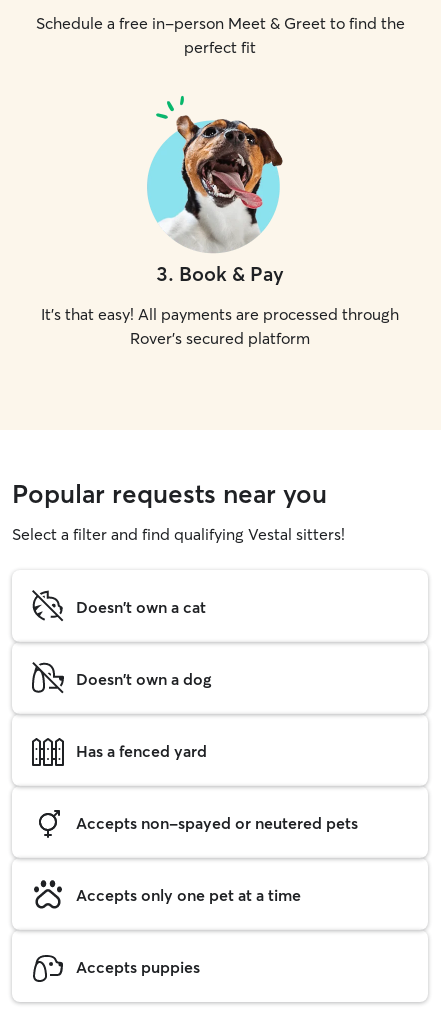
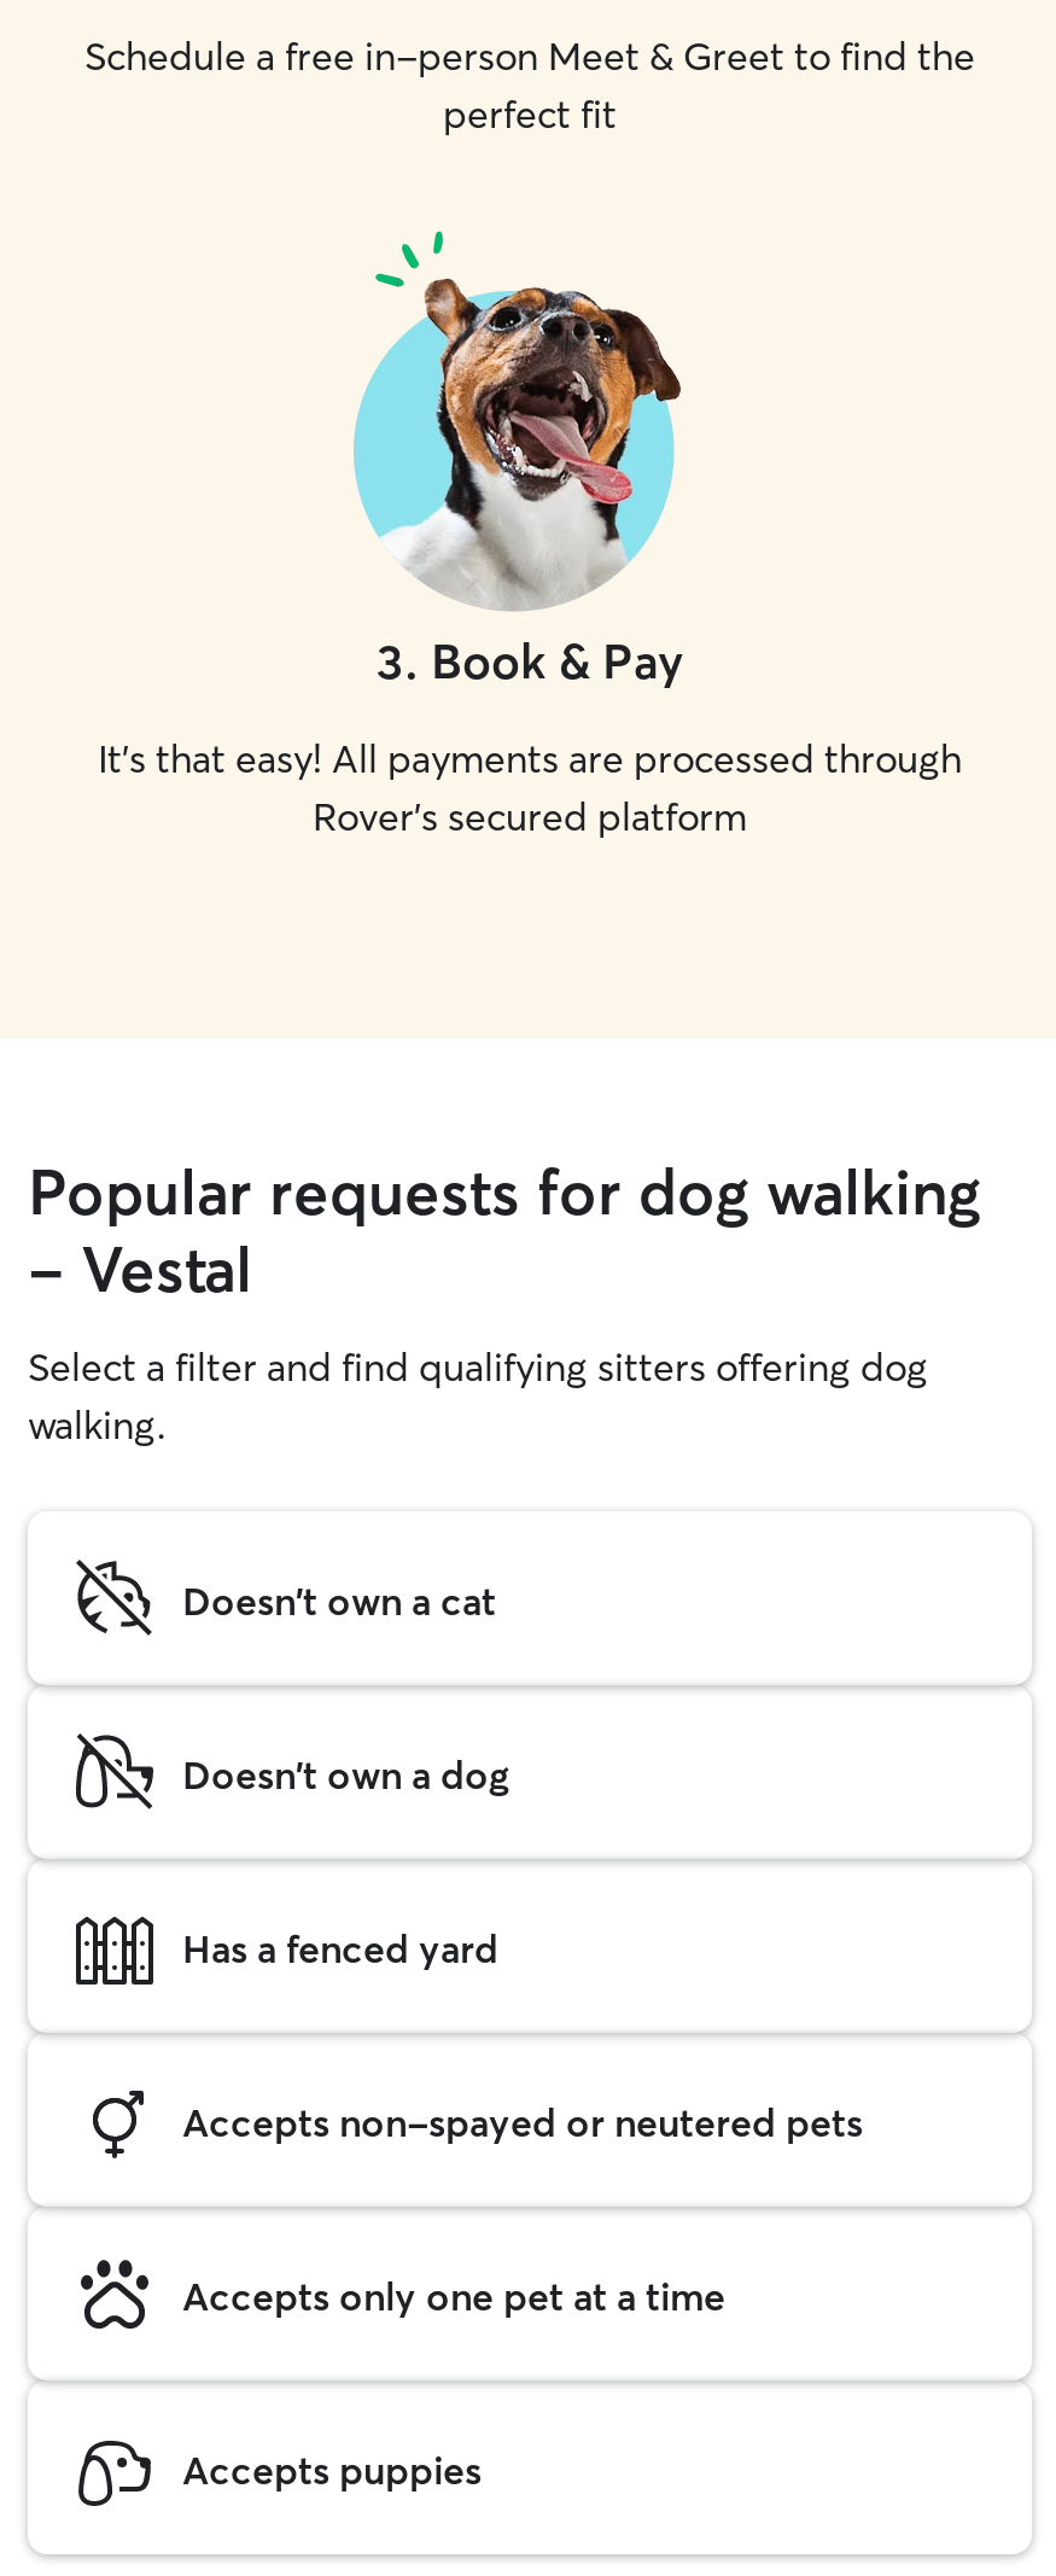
[12,478,345,544] Popular requests near you | Select a filter and find qualifying Vestal sitters! -> [28,1154,981,1449] Popular requests for dog walking | - Vestal | Select a filter and find qualifying sitters offering dog | walking.

